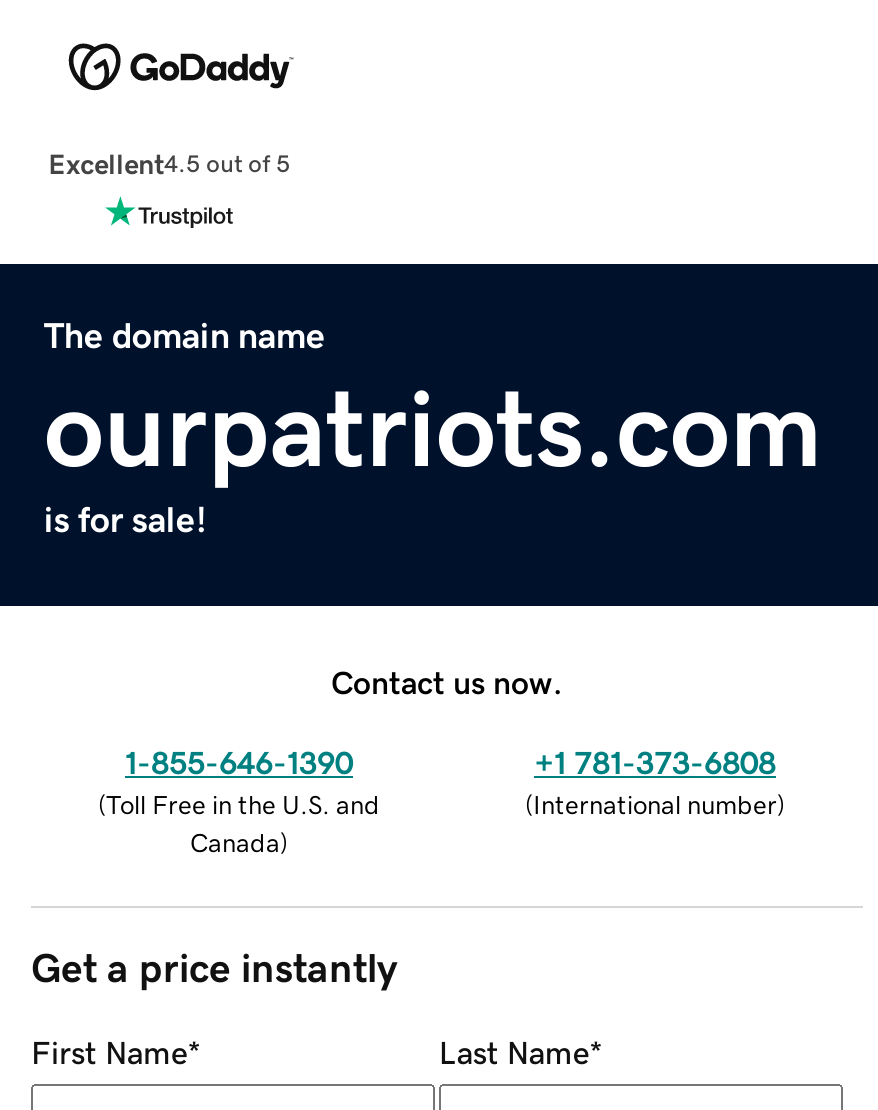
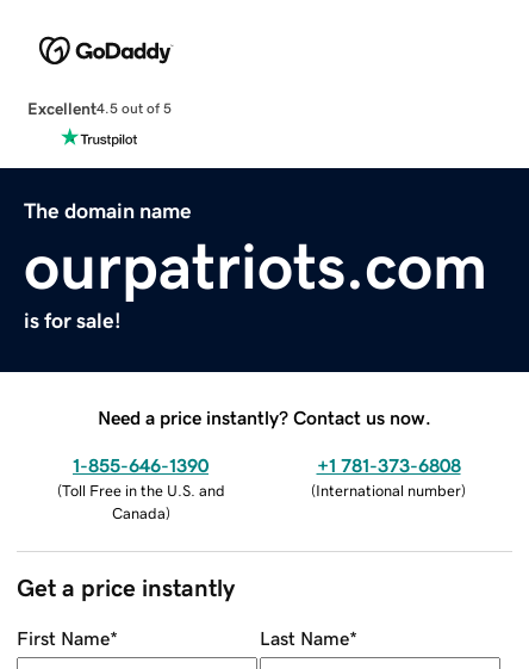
[331,665,563,697] Contact us now. -> [98,407,431,426] Need a price instantly? Contact us now.

